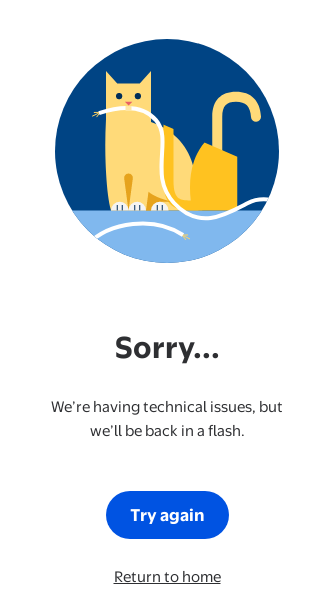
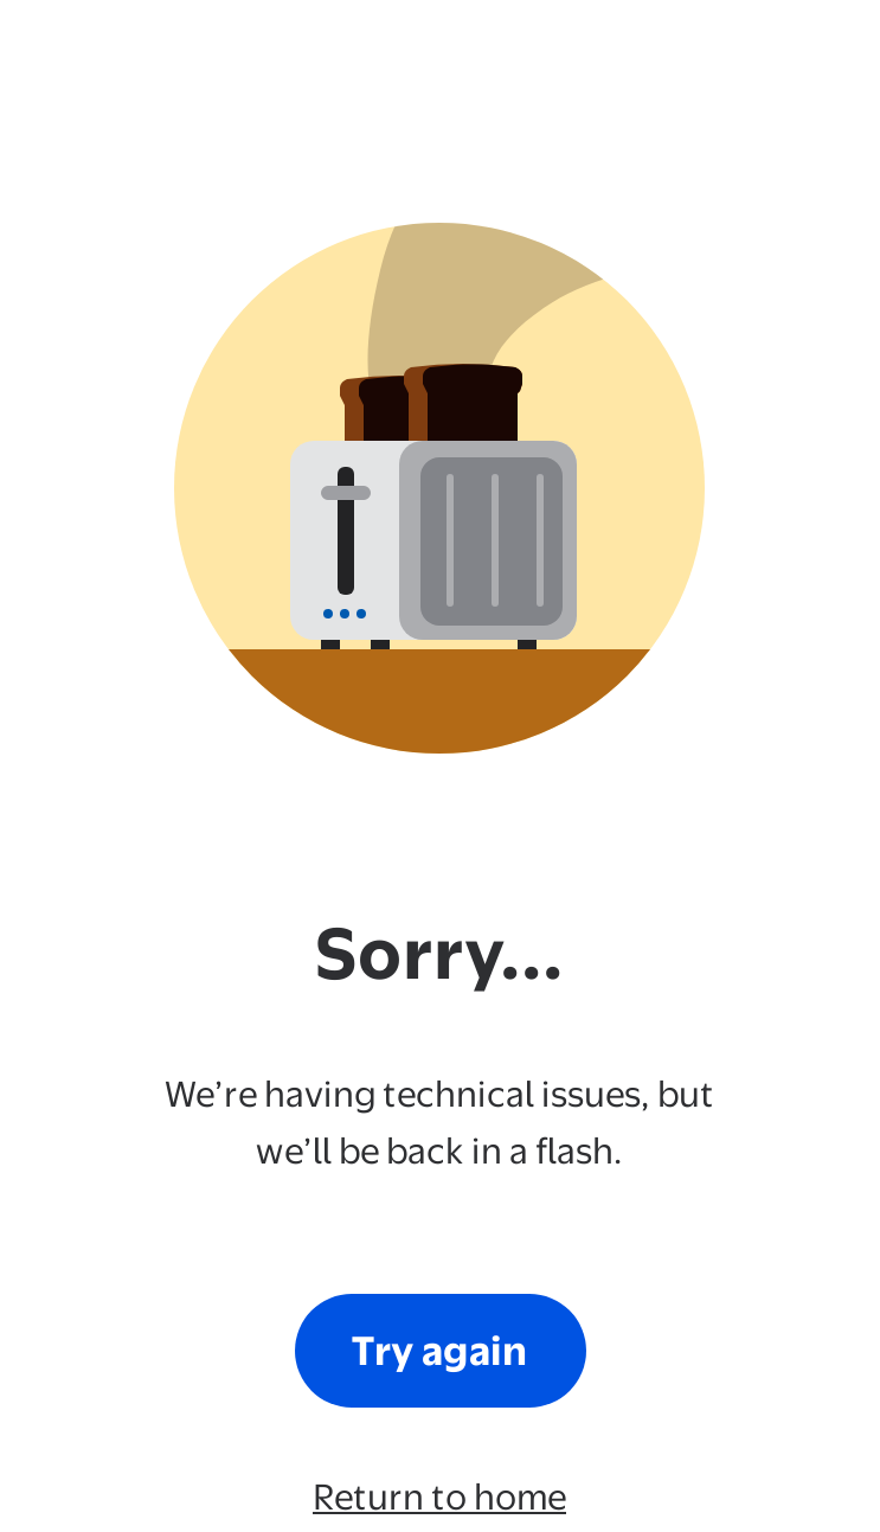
[54,38,280,264] [image] -> [174,223,705,756] [image]

